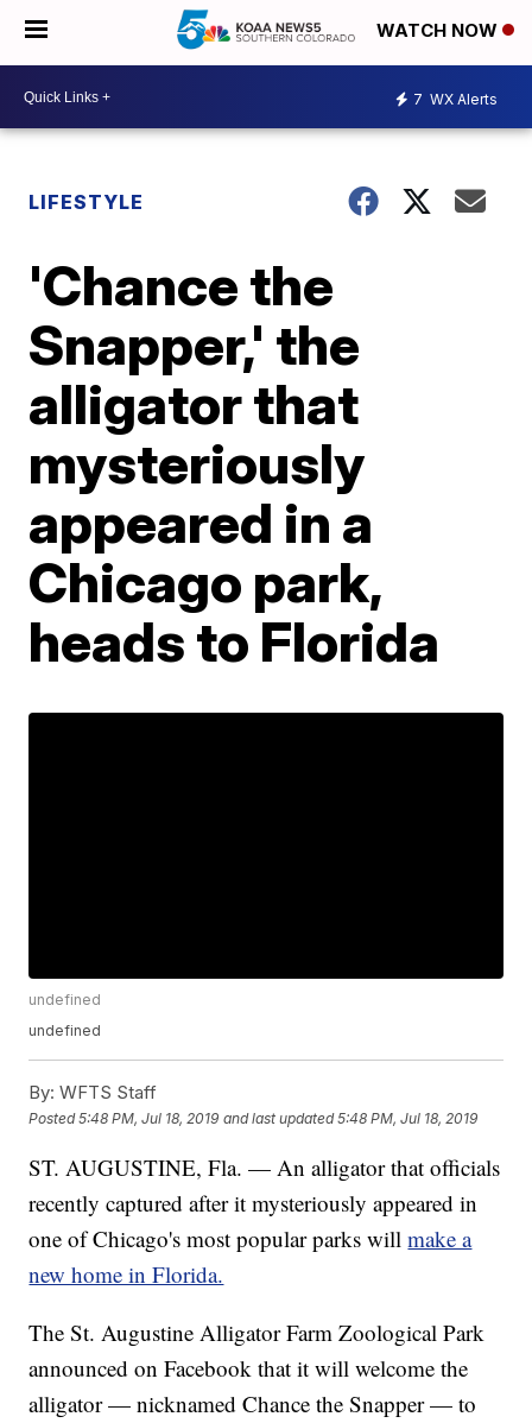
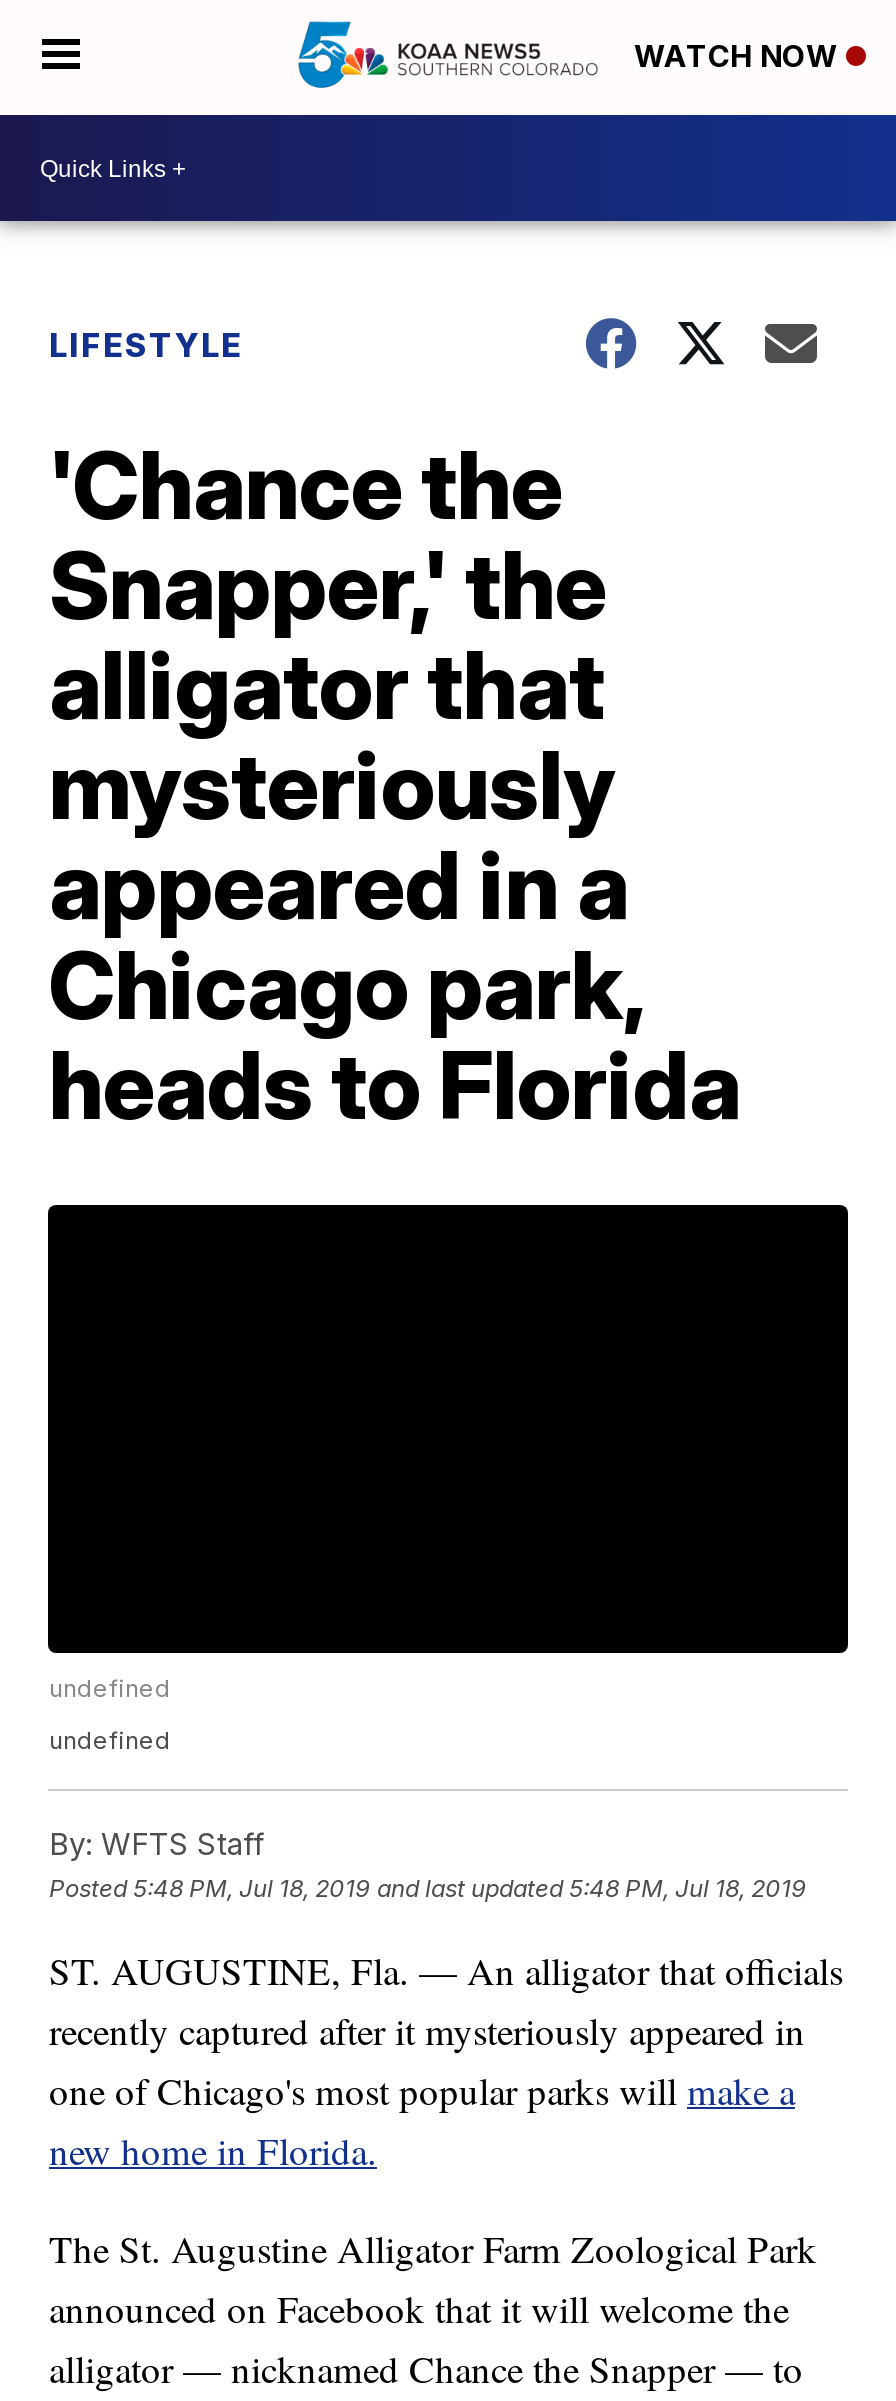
[413,90,498,107] 7 WX Alerts -> none

